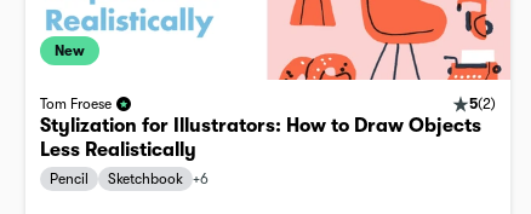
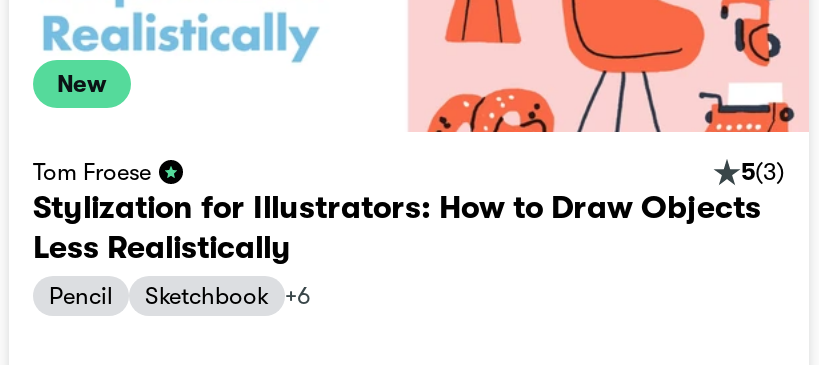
[469,95,496,112] 5(2) -> [741,157,785,185] 5(3)

